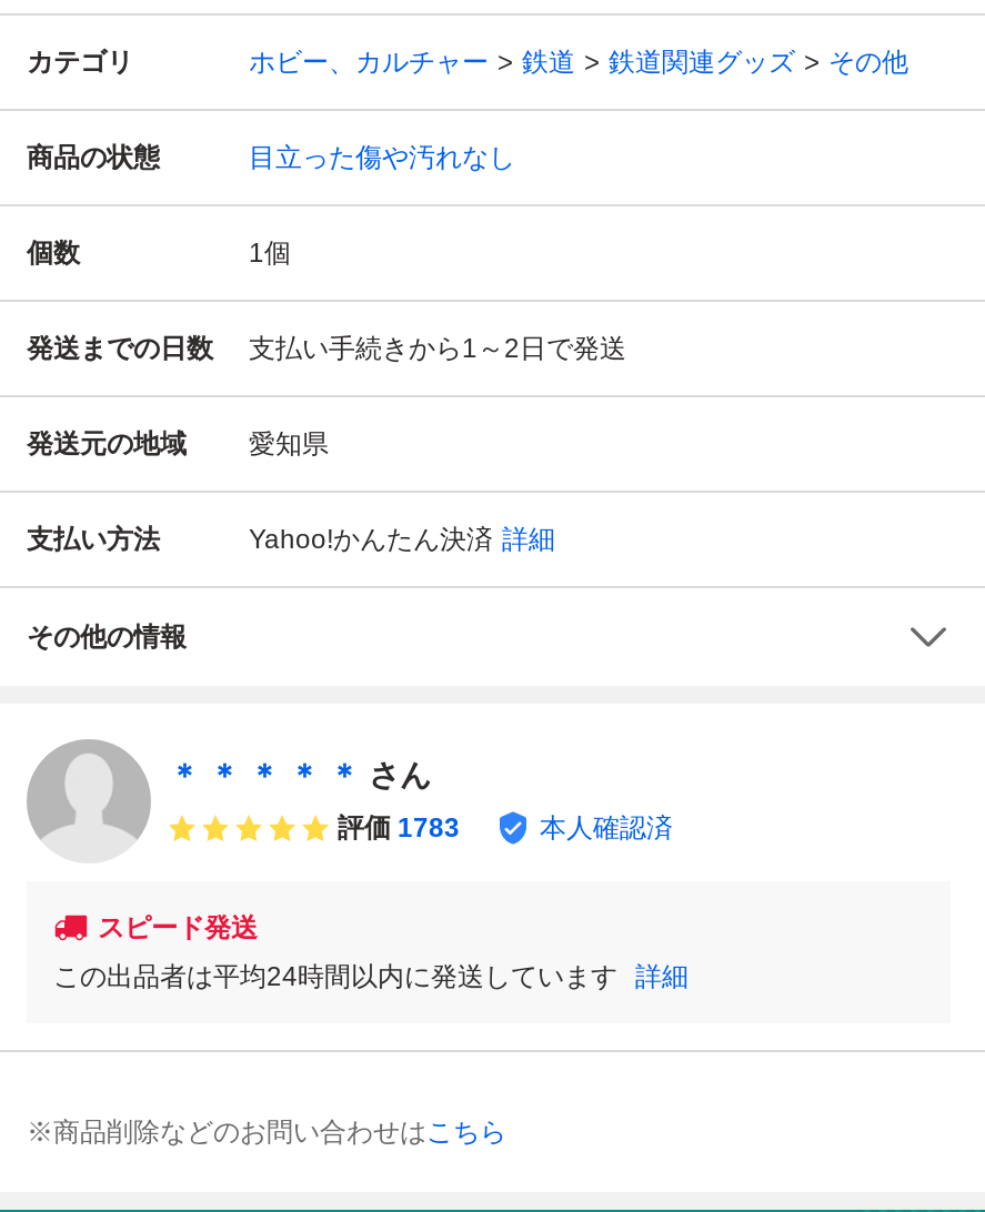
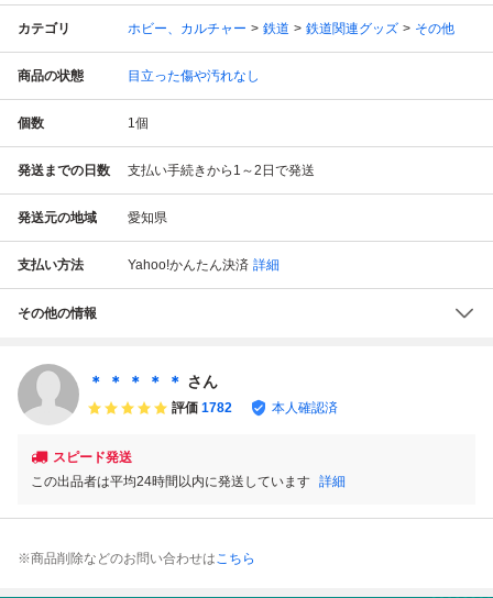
[338,813,460,844] 評価 1783 -> [172,401,232,416] 評価 1782

